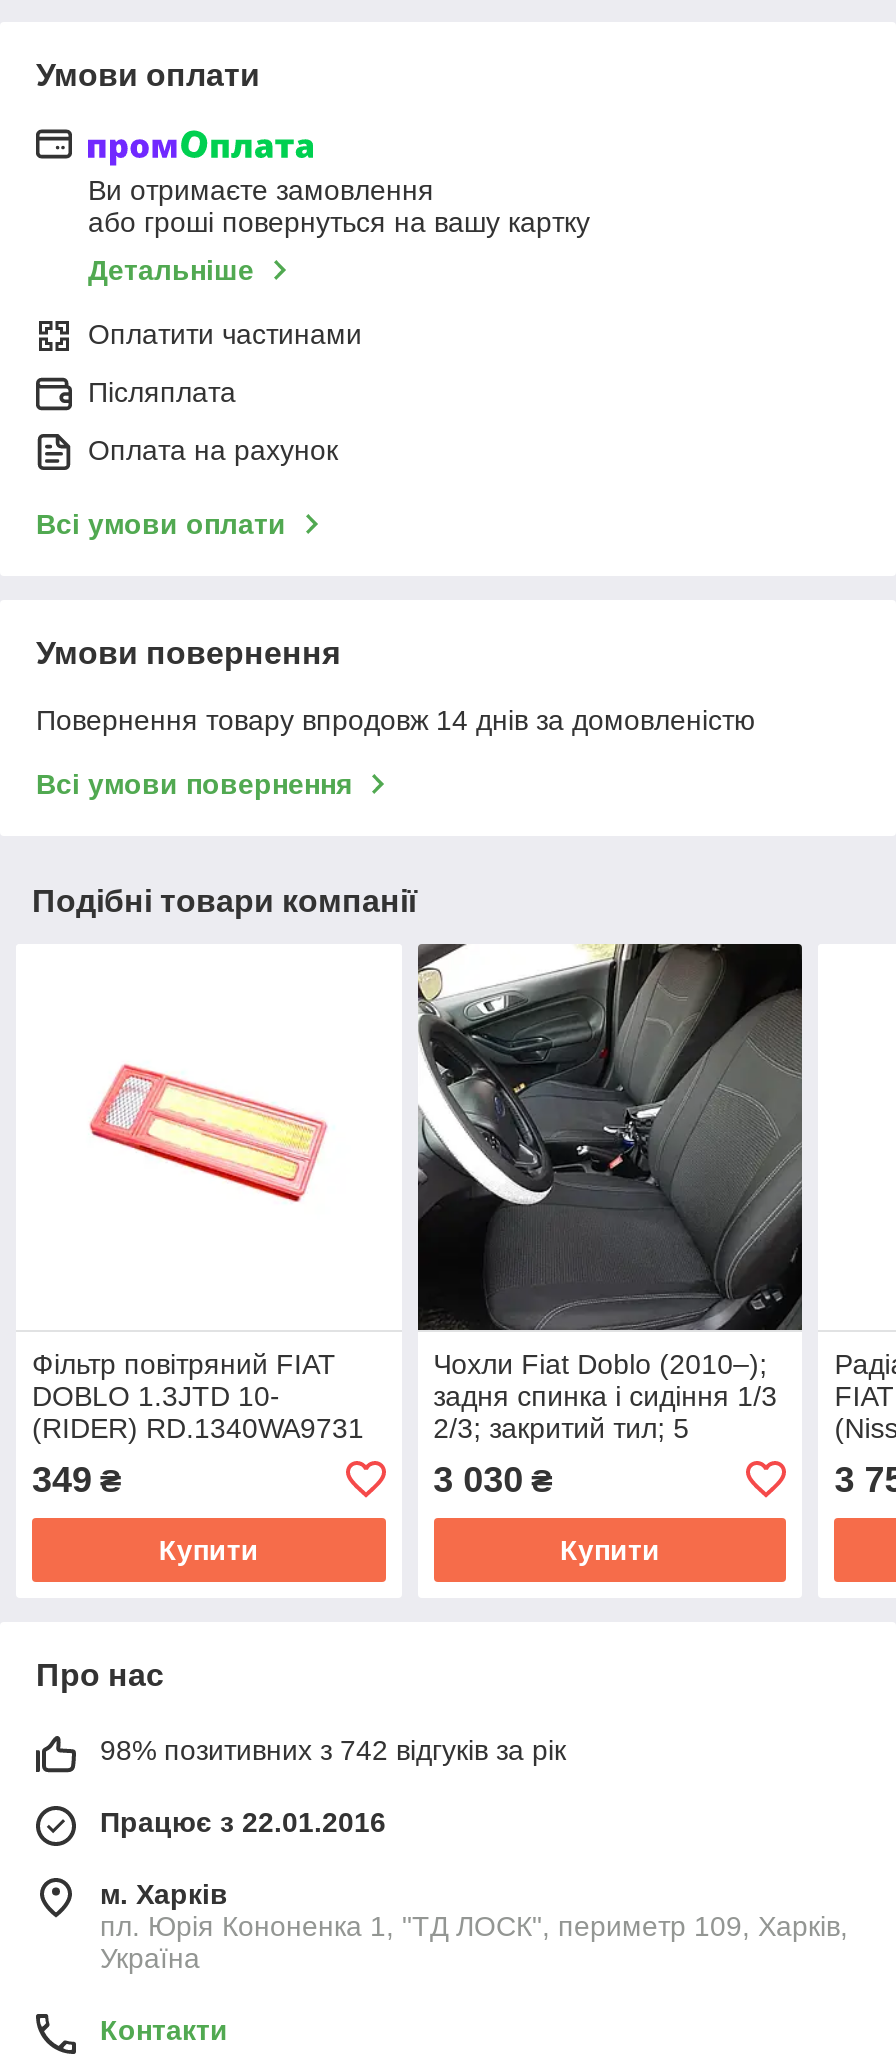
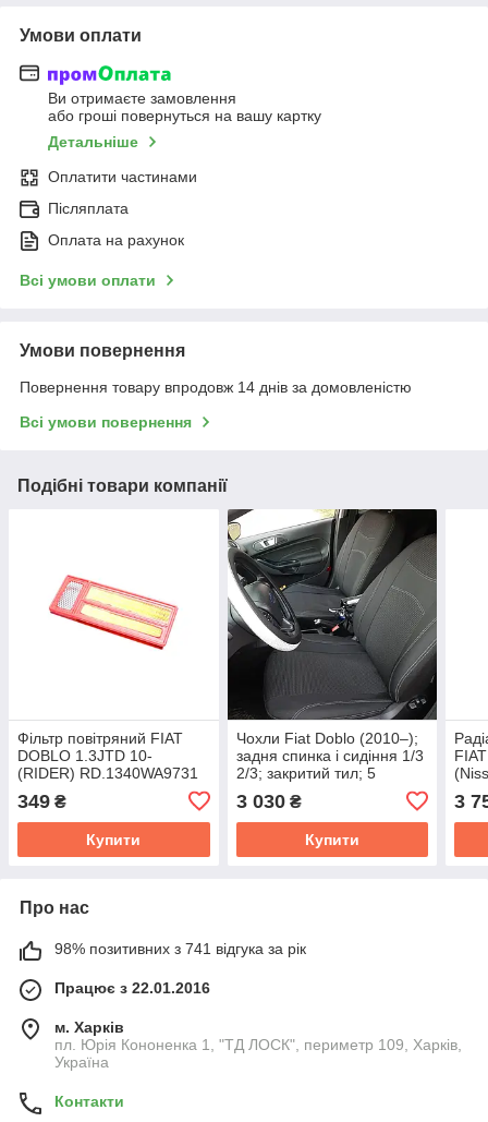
[100,1734,566,1766] 98% позитивних з 742 відгуків за рік -> [54,940,306,957] 98% позитивних з 741 відгука за рік

